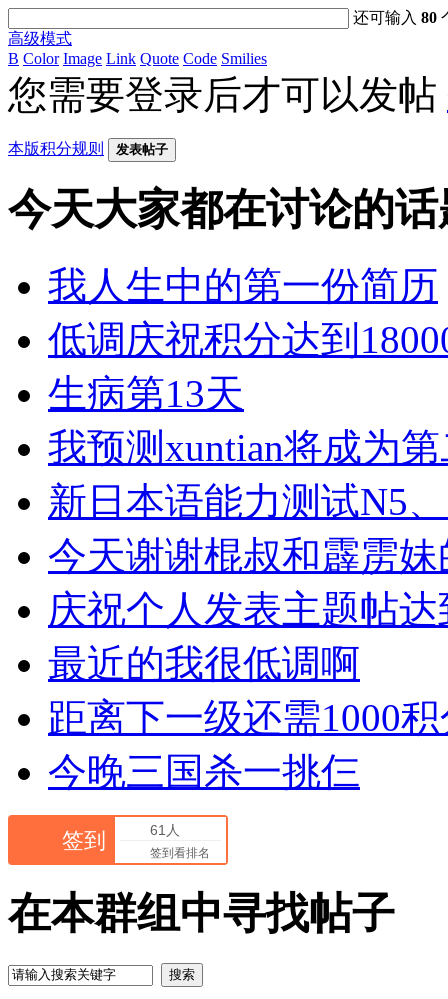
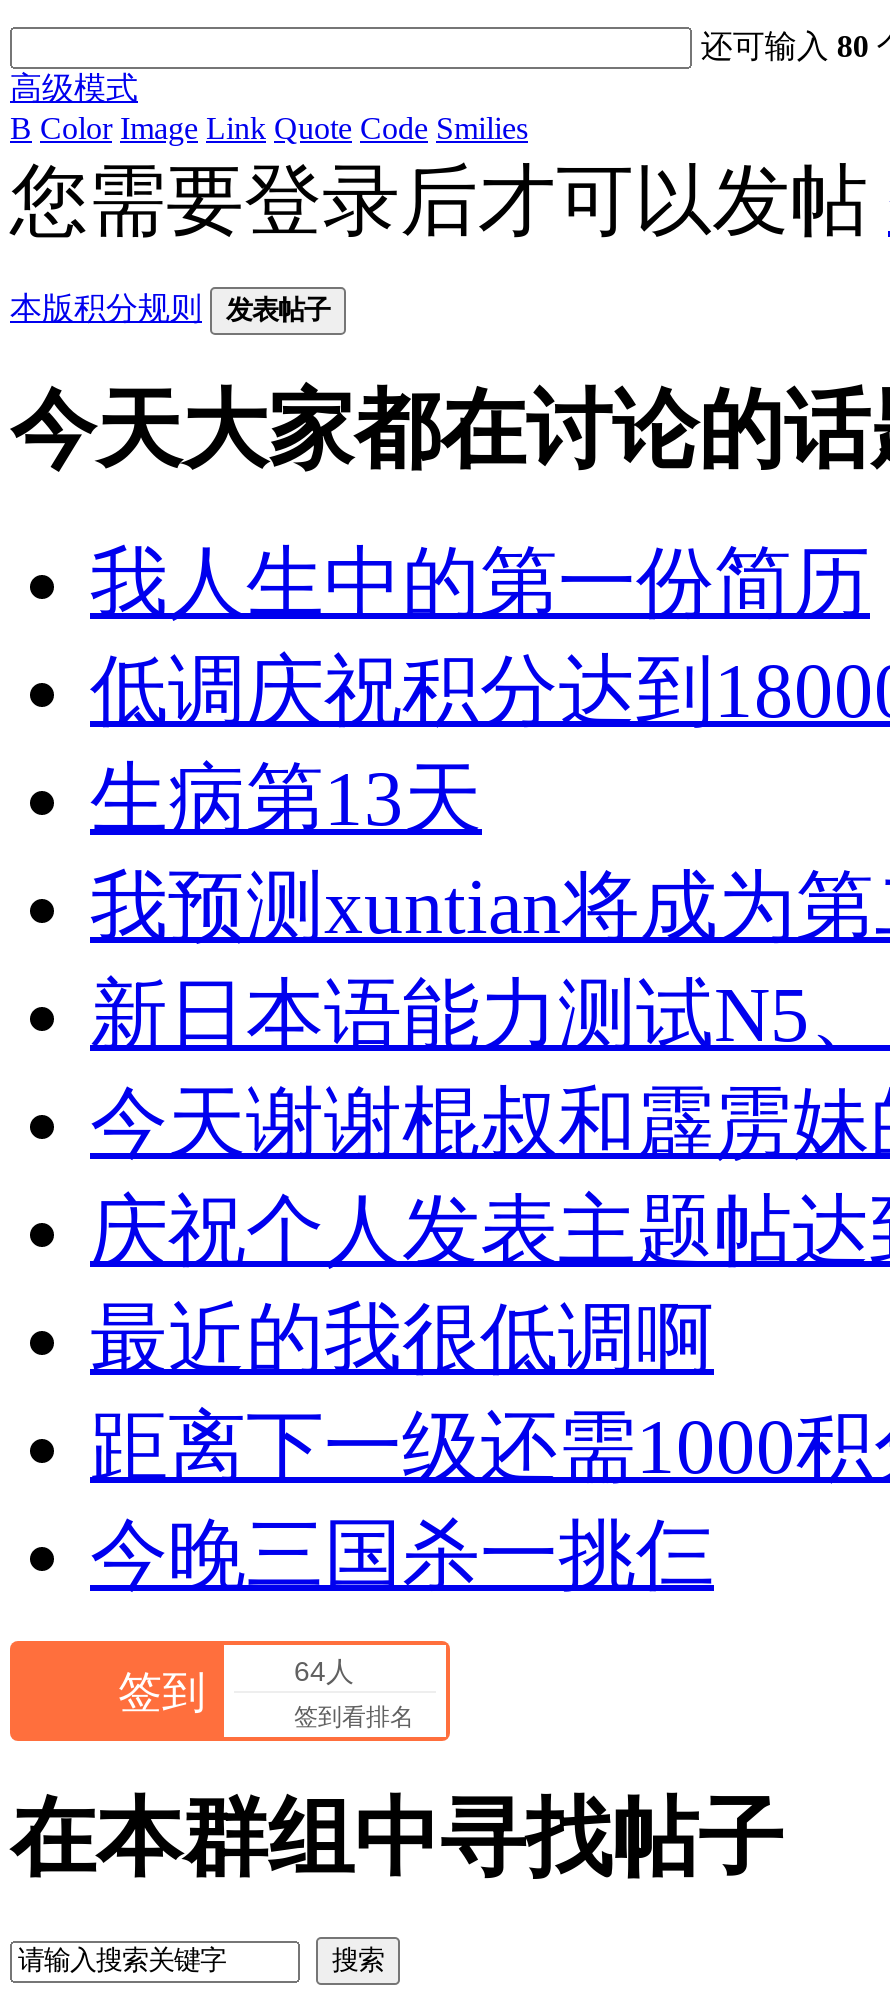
[150,822,180,838] 61人 -> [294,1656,354,1688] 64人

